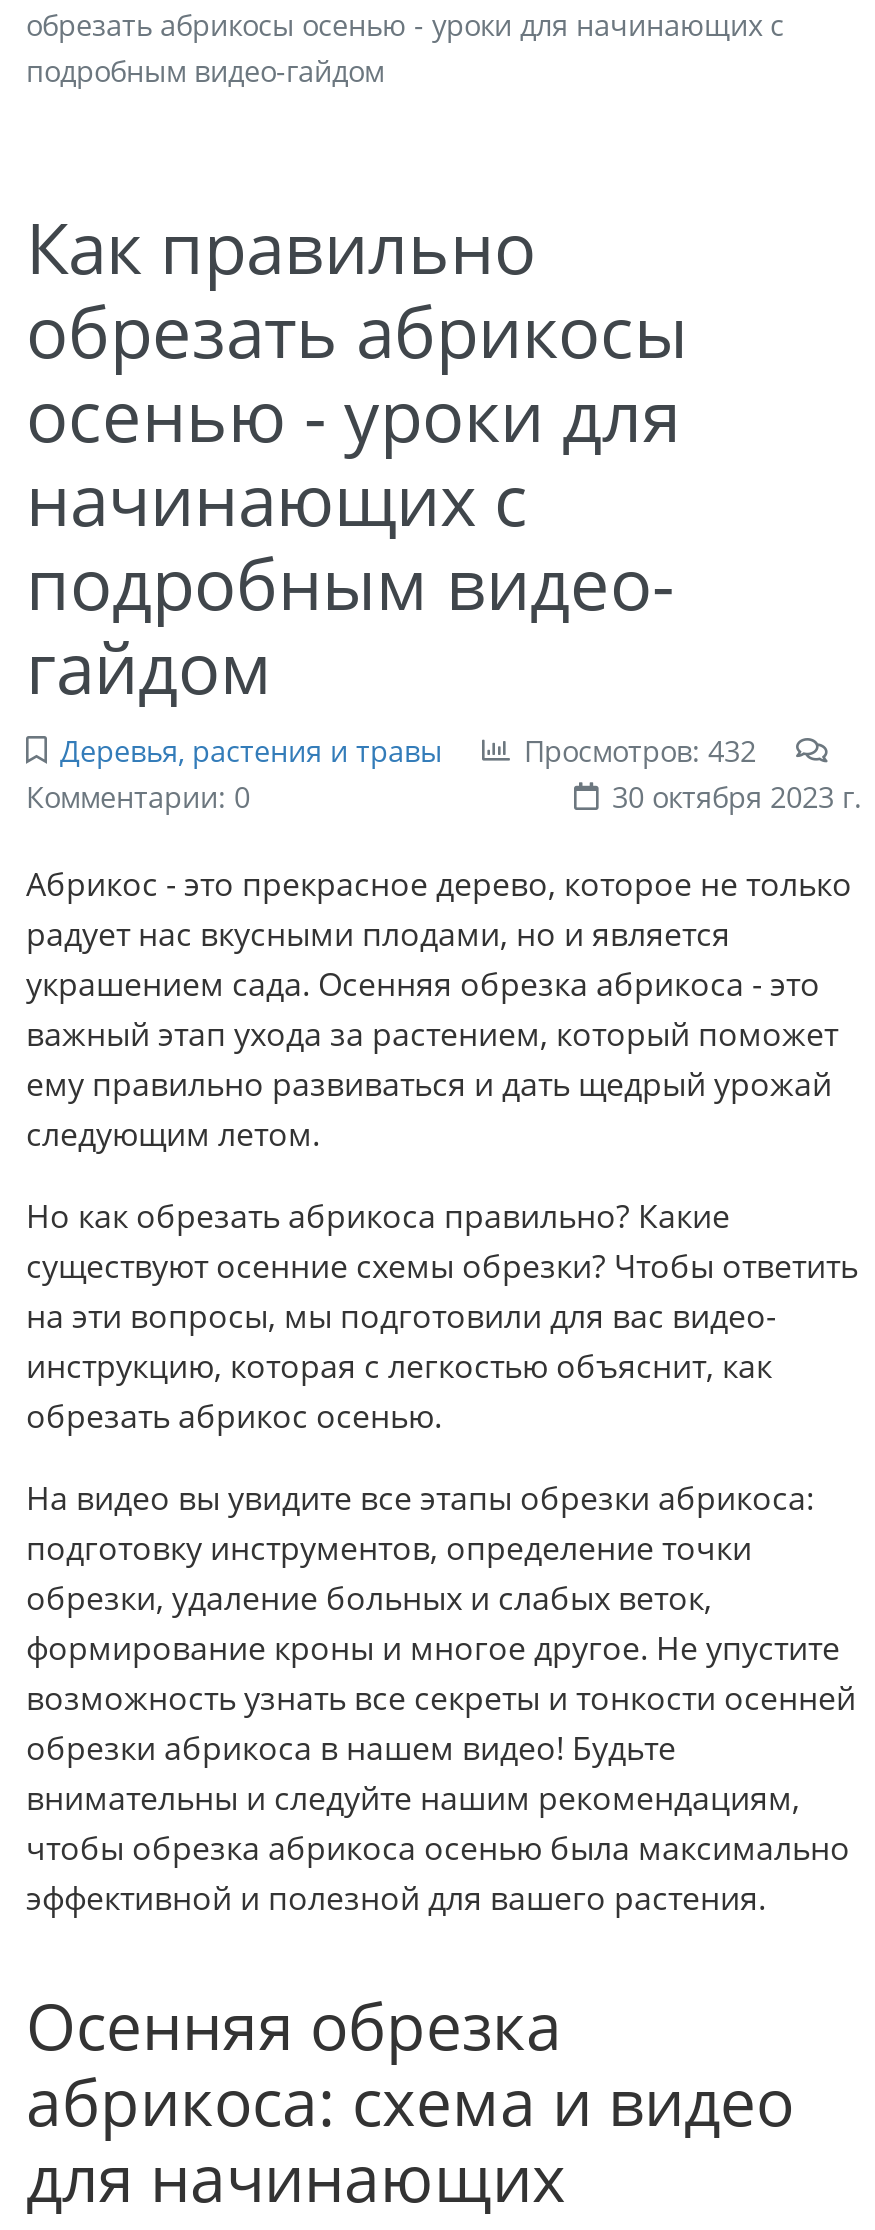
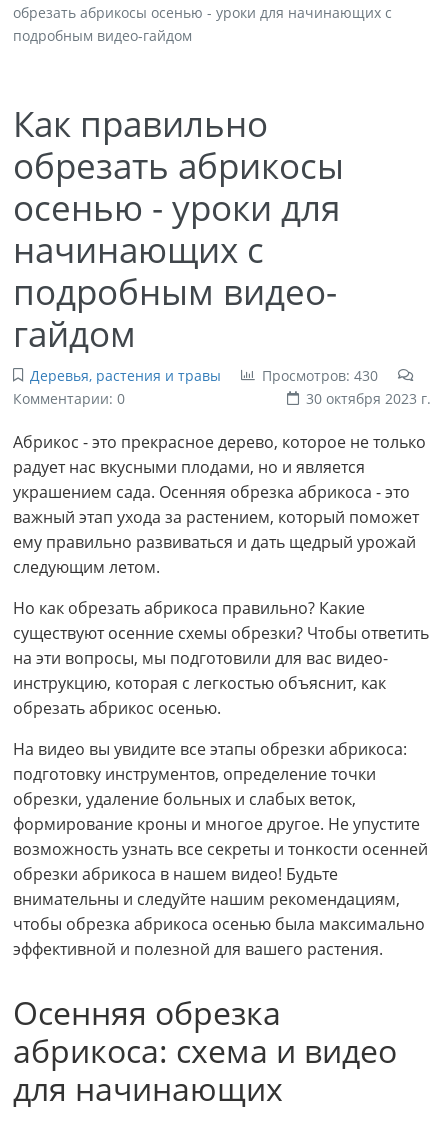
[524,732,756,770] Просмотров: 432 -> [262,366,378,385] Просмотров: 430

